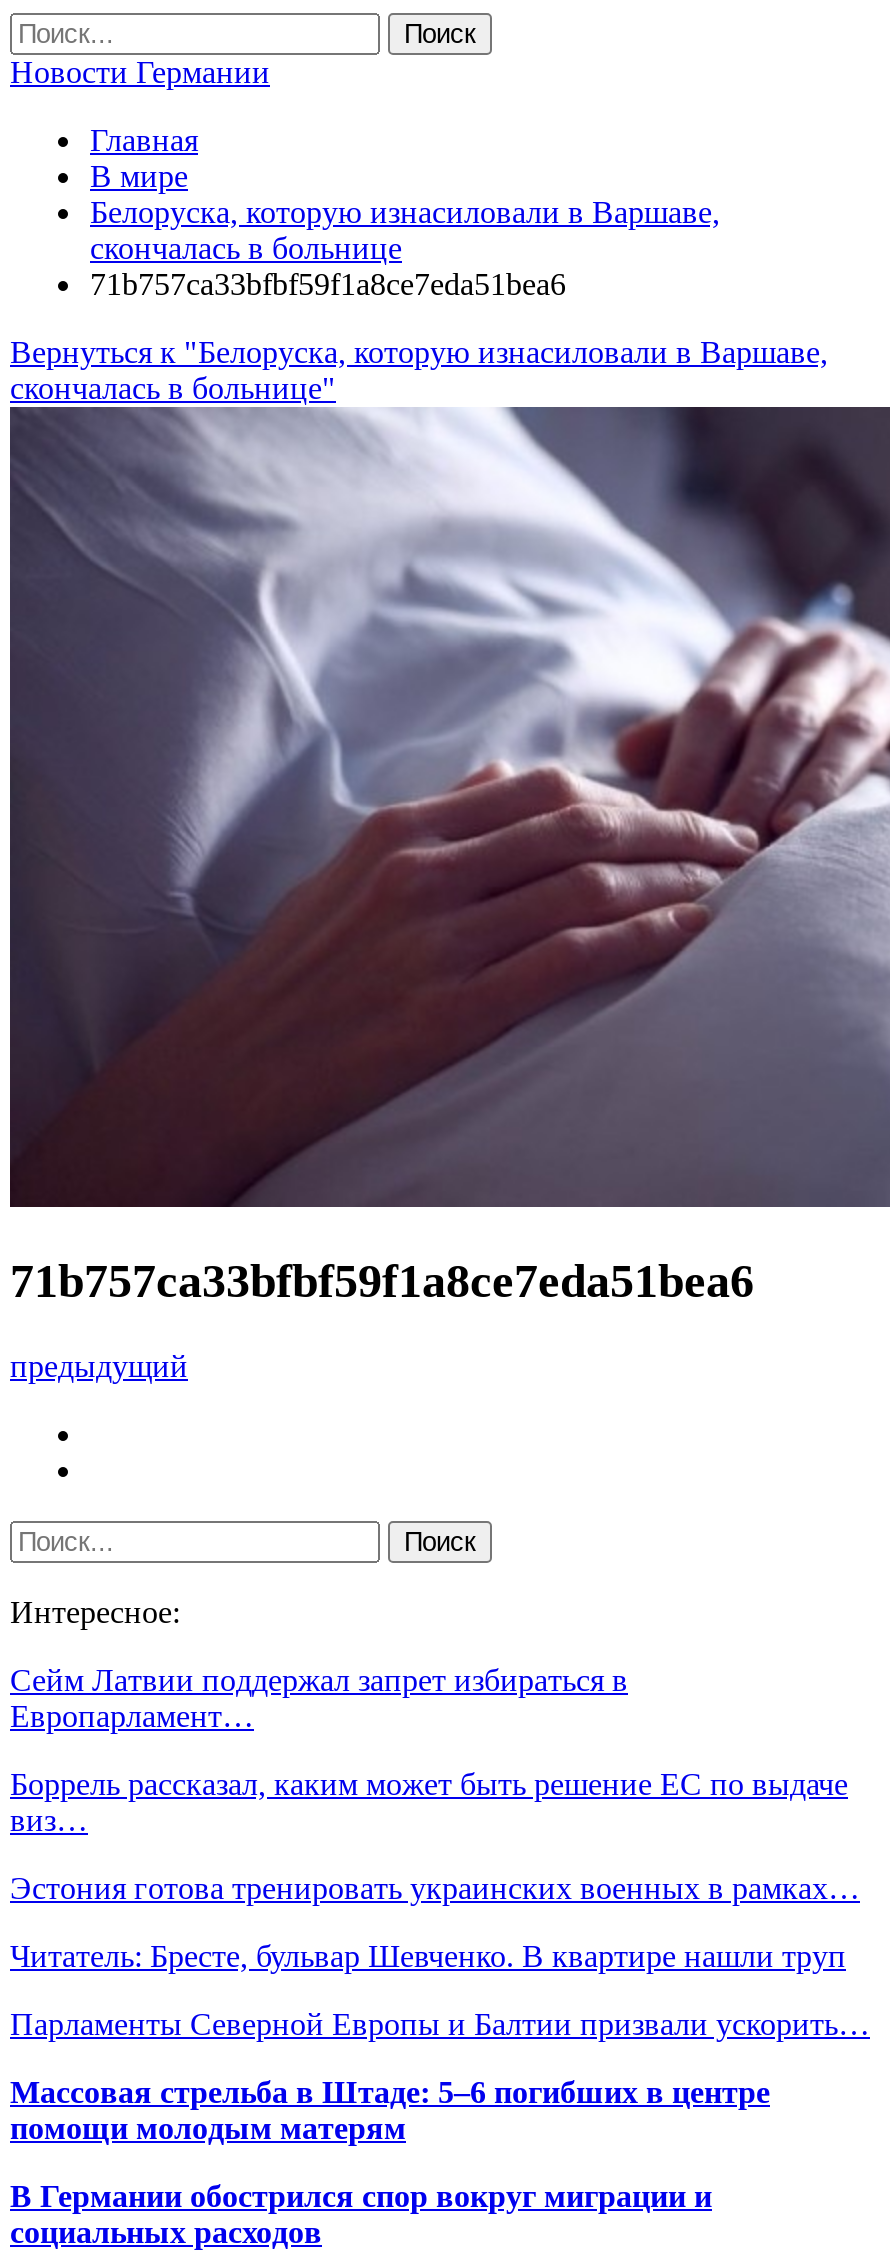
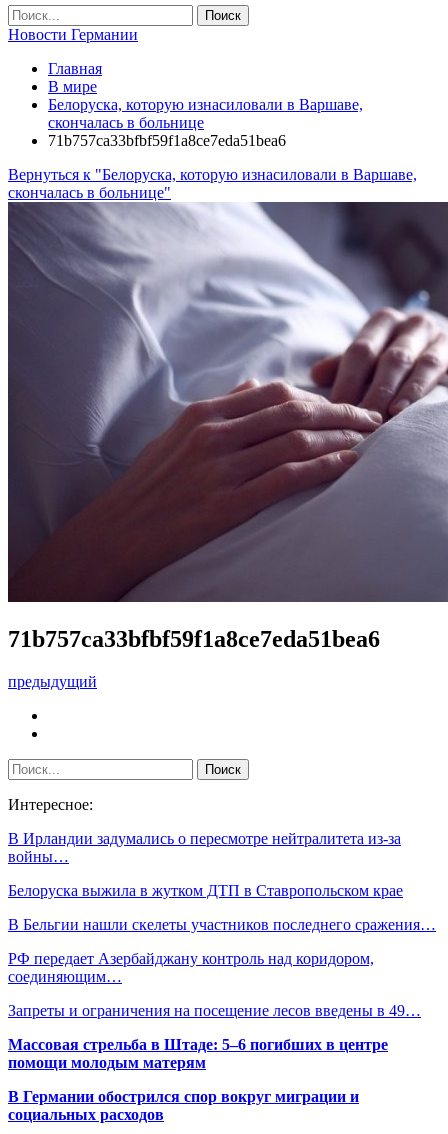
[10,1663,628,1733] Сейм Латвии поддержал запрет избираться в | Европарламент… -> [8,830,401,865] В Ирландии задумались о пересмотре нейтралитета из-за | войны…
[10,1767,848,1837] Боррель рассказал, каким может быть решение ЕС по выдаче | виз… -> [8,882,403,899] Белоруска выжила в жутком ДТП в Ставропольском крае
[10,1871,860,1905] Эстония готова тренировать украинских военных в рамках… -> [8,916,436,933] В Бельгии нашли скелеты участников последнего сражения…
[10,1939,846,1973] Читатель: Бресте, бульвар Шевченко. В квартире нашли труп -> [8,950,374,985] РФ передает Азербайджану контроль над коридором, | соединяющим…
[10,2007,870,2041] Парламенты Северной Европы и Балтии призвали ускорить… -> [8,1002,421,1019] Запреты и ограничения на посещение лесов введены в 49…

